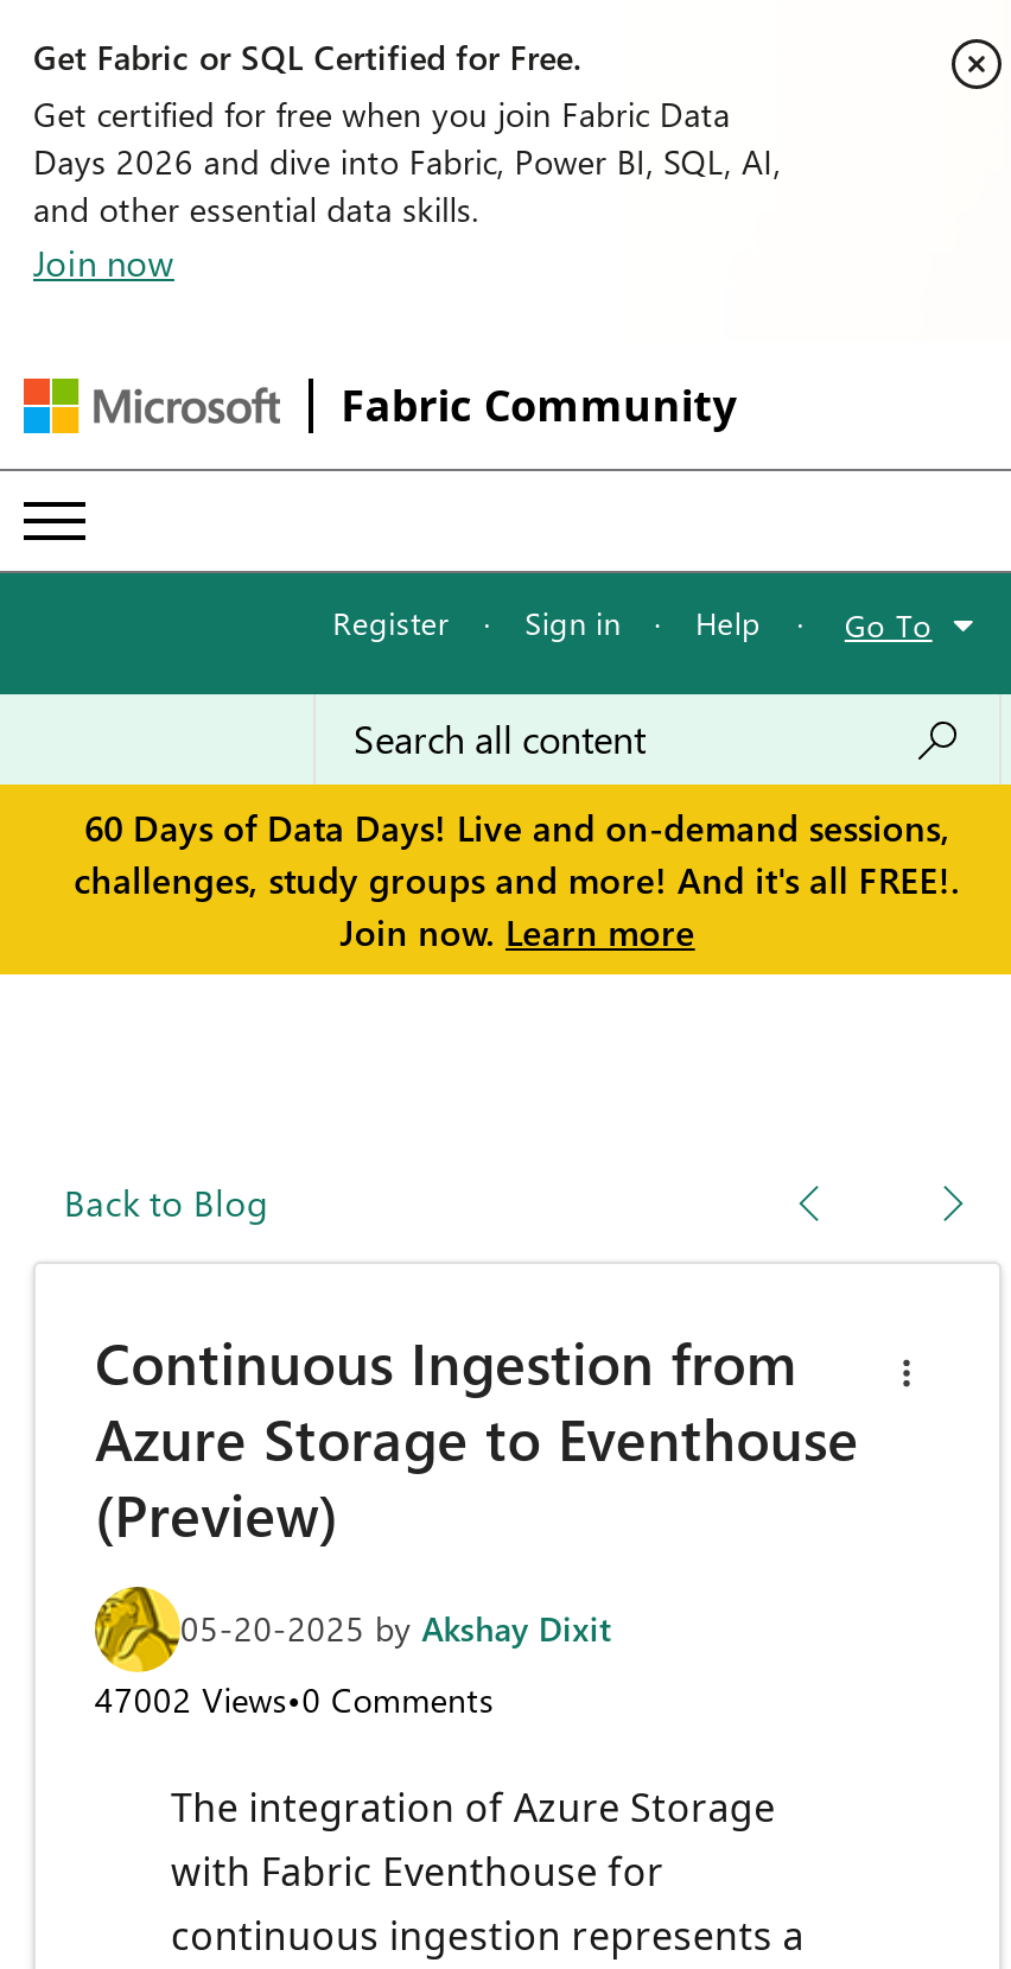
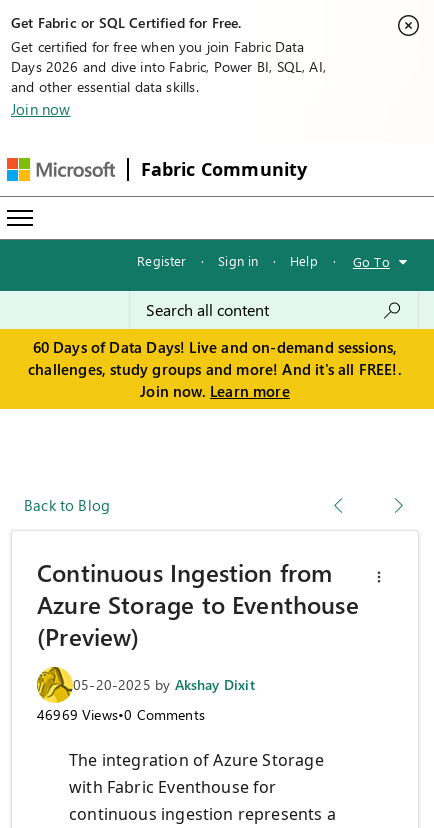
[95,1678,494,1723] 47002 Views•0 Comments -> [37,705,205,724] 46969 Views•0 Comments

